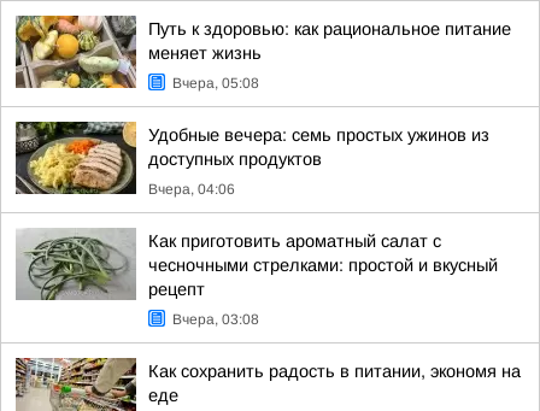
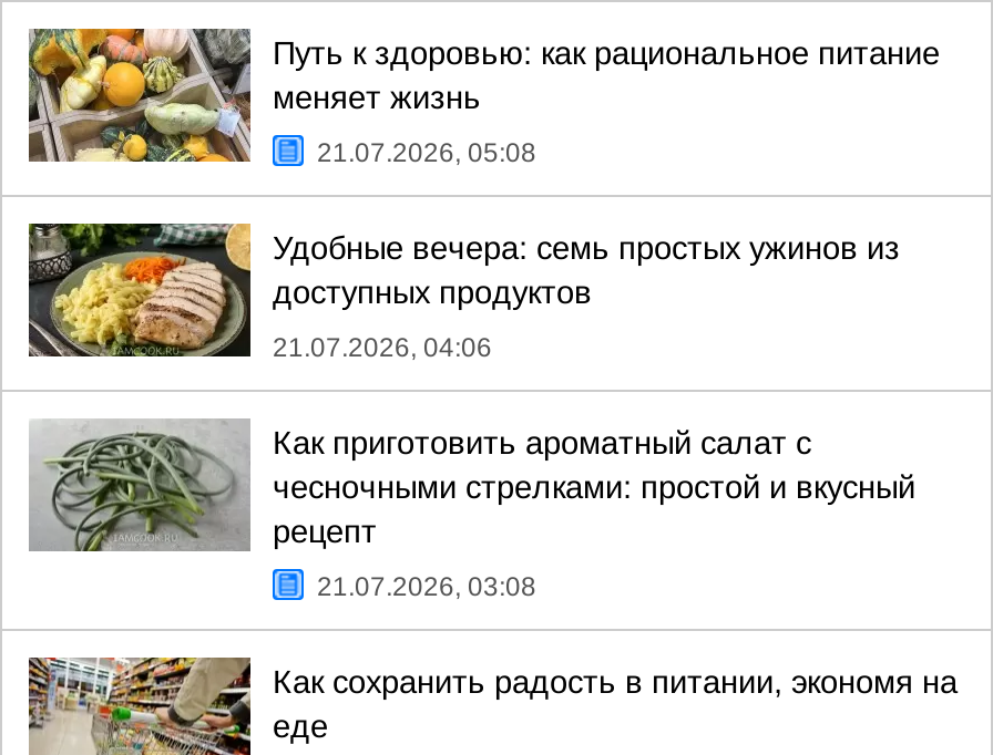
[172,75,259,92] Вчера, 05:08 -> [317,137,536,168] 21.07.2026, 05:08
[148,181,235,198] Вчера, 04:06 -> [273,332,492,363] 21.07.2026, 04:06
[172,311,259,328] Вчера, 03:08 -> [317,571,536,602] 21.07.2026, 03:08

